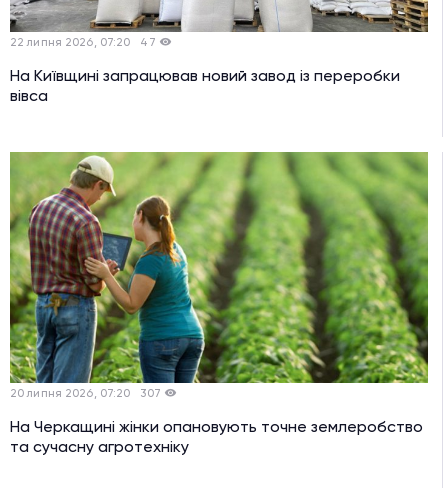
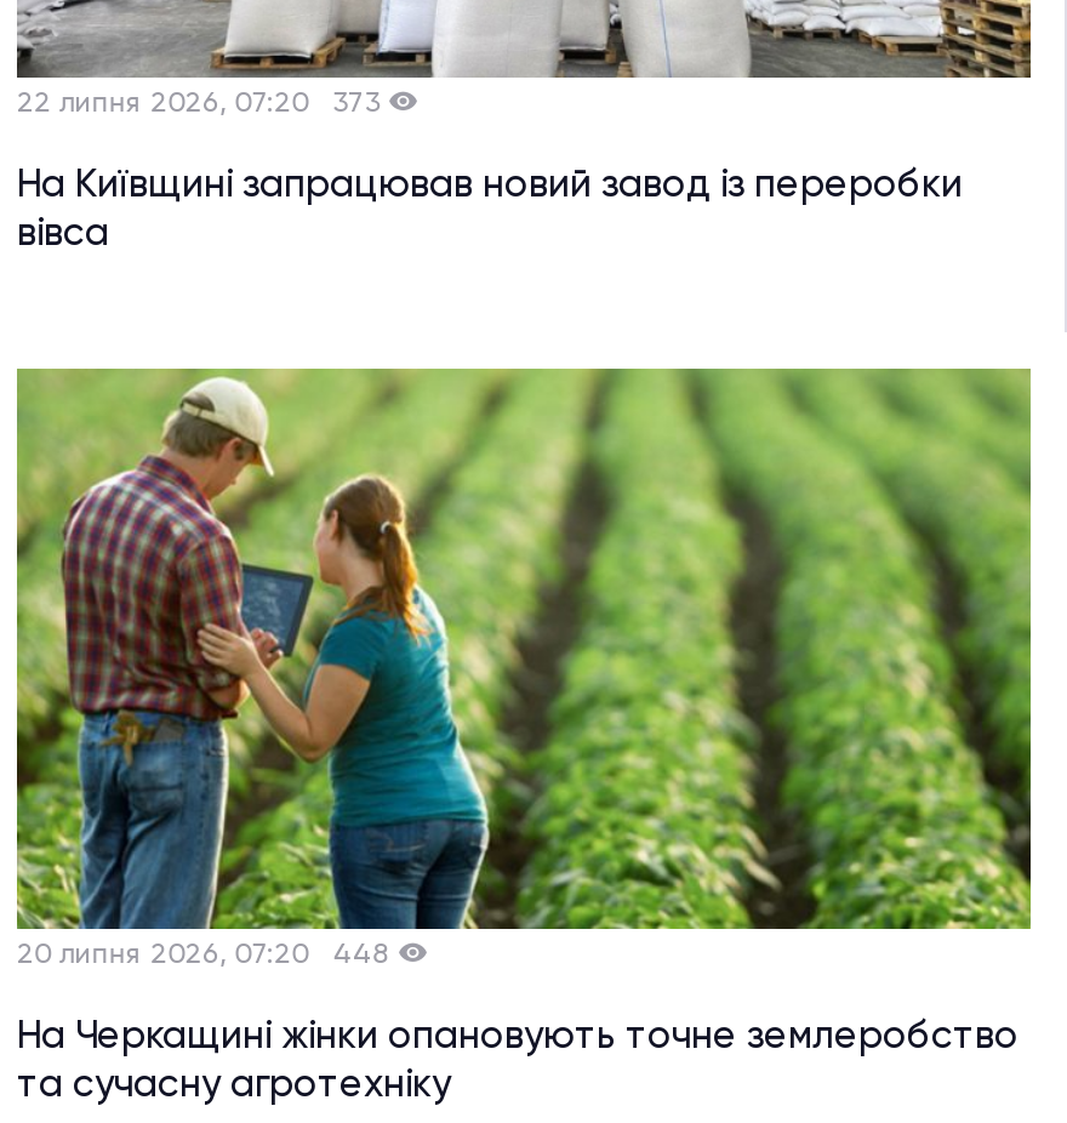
[10,35,156,49] 22 липня 2026, 07:20 47 -> [17,84,380,118] 22 липня 2026, 07:20 373
[10,386,161,400] 20 липня 2026, 07:20 307 -> [17,936,390,970] 20 липня 2026, 07:20 448

